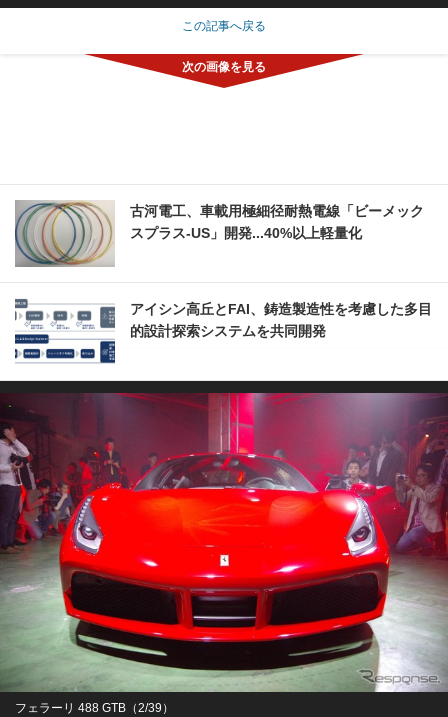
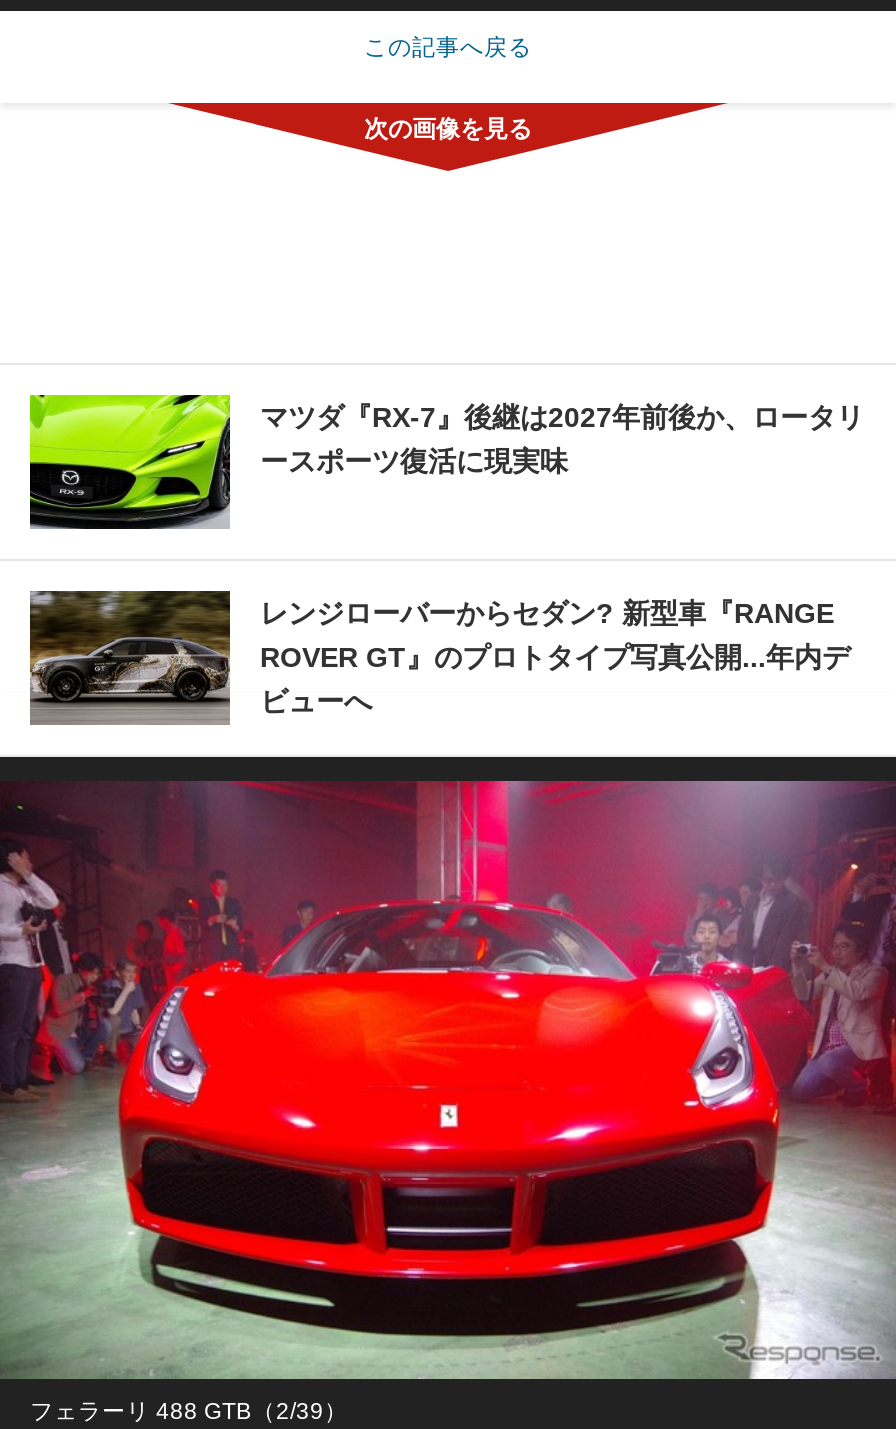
[14,200,424,267] [image] | 古河電工、車載用極細径耐熱電線「ビーメック | スプラス-US」開発...40%以上軽量化 -> [28,393,864,529] [image] | マツダ『RX-7』後継は2027年前後か、ロータリ | ースポーツ復活に現実味
[14,298,432,364] [image] | アイシン高丘とFAI、鋳造製造性を考慮した多目 | 的設計探索システムを共同開発 -> [28,589,850,725] [image] | レンジローバーからセダン? 新型車『RANGE | ROVER GT』のプロトタイプ写真公開...年内デ | ビューへ

